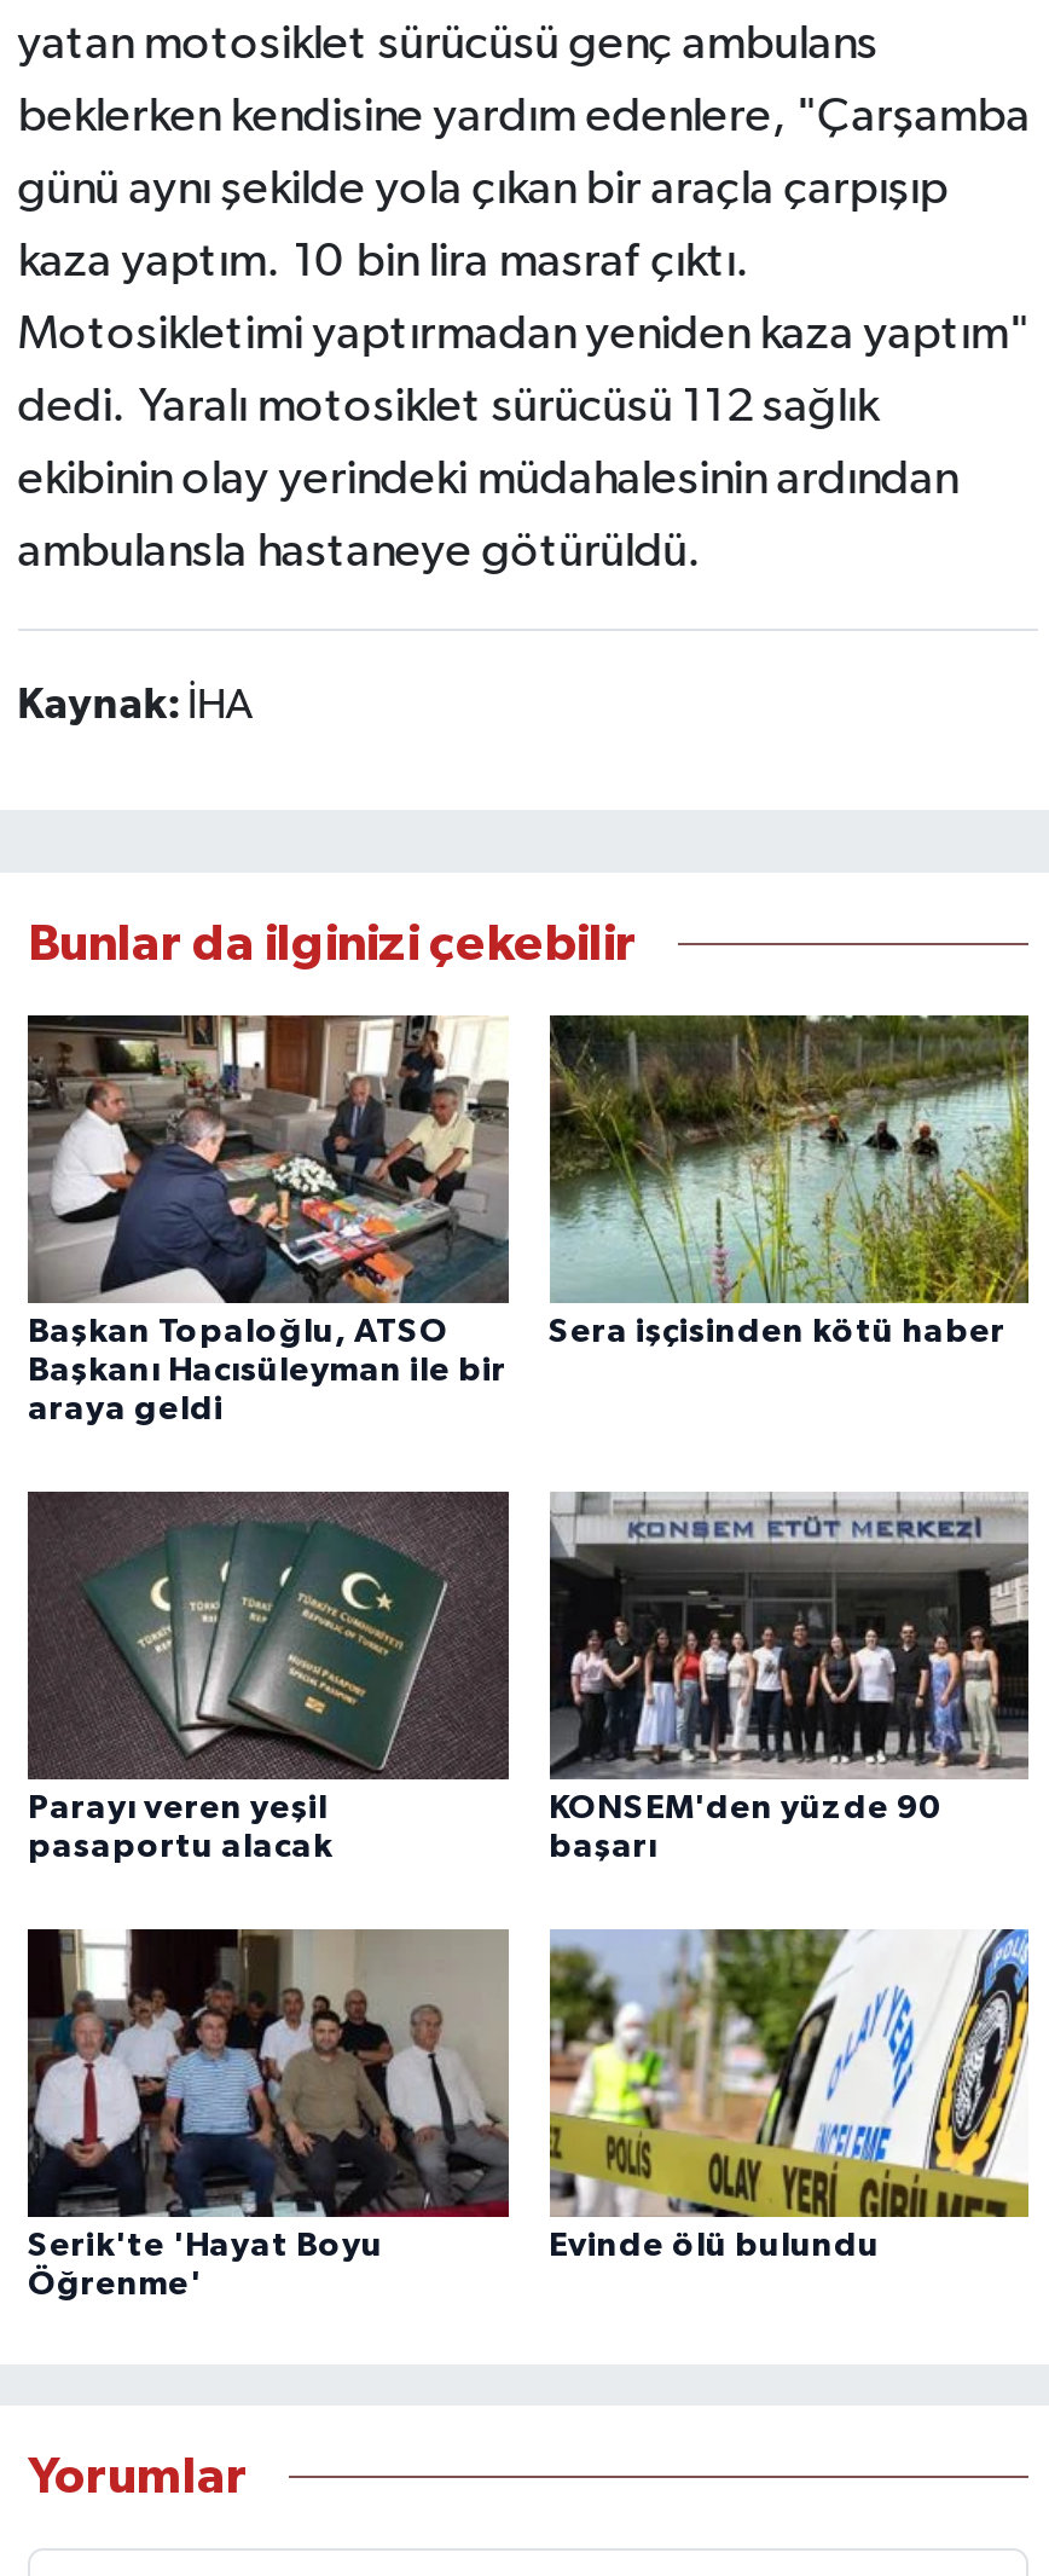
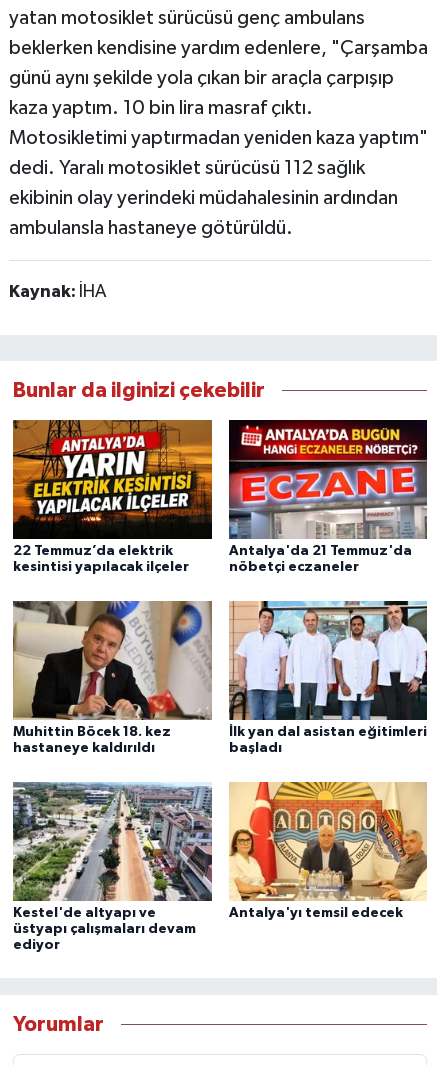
[25,1013,511,1427] [image] | Başkan Topaloğlu, ATSO | Başkanı Hacısüleyman ile bir | araya geldi -> [12,419,213,574] [image] | 22 Temmuz’da elektrik | kesintisi yapılacak ilçeler
[547,1013,1031,1350] [image] | Sera işçisinden kötü haber -> [228,419,428,574] [image] | Antalya'da 21 Temmuz'da | nöbetçi eczaneler
[25,1453,511,1864] [image] | Parayı veren yeşil | pasaportu alacak -> [12,600,213,755] [image] | Muhittin Böcek 18. kez | hastaneye kaldırıldı
[547,1453,1031,1864] [image] | KONSEM'den yüzde 90 | başarı -> [228,600,428,755] [image] | İlk yan dal asistan eğitimleri | başladı
[25,1891,511,2301] [image] | Serik'te 'Hayat Boyu | Öğrenme' -> [12,781,213,952] [image] | Kestel'de altyapı ve | üstyapı çalışmaları devam | ediyor
[547,1891,1031,2263] [image] | Evinde ölü bulundu -> [228,781,428,920] [image] | Antalya'yı temsil edecek

